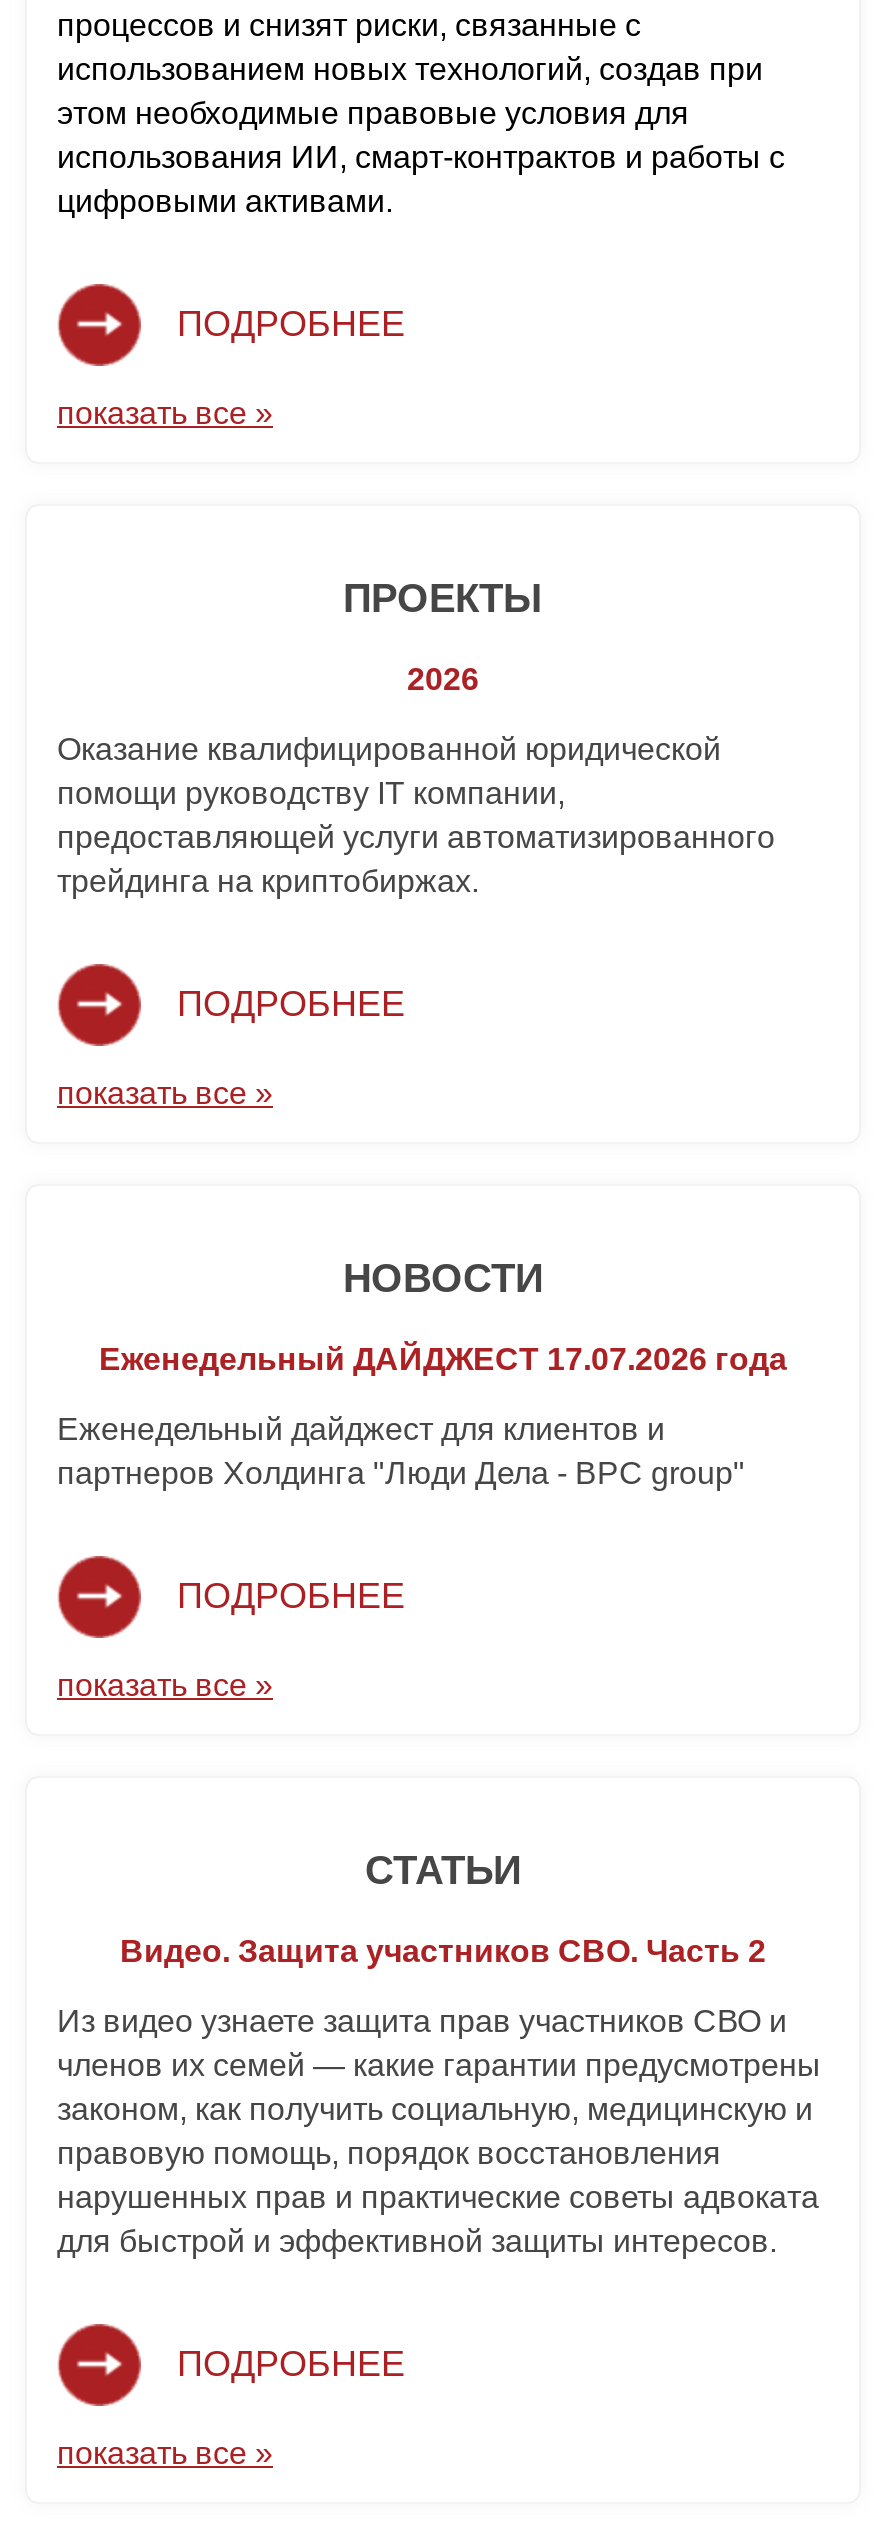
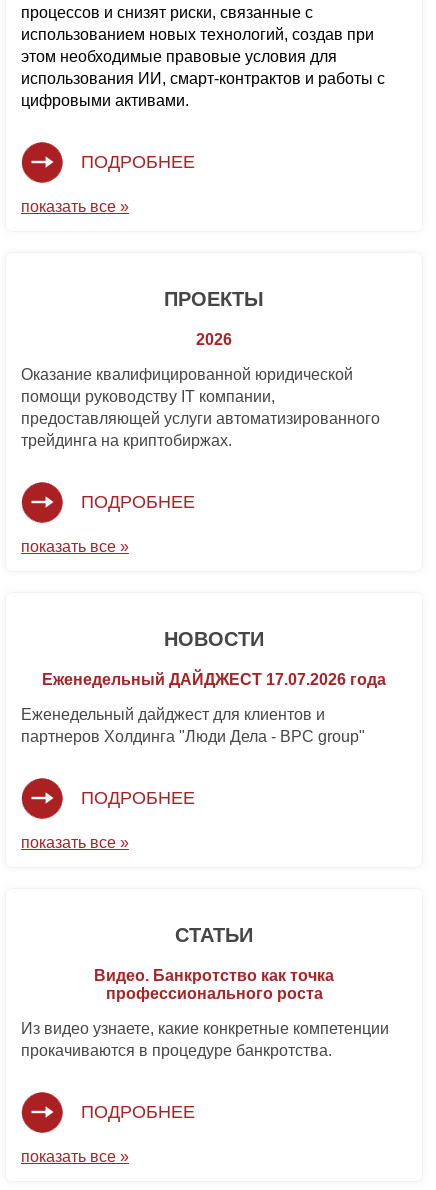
[120,1934,766,1968] Видео. Защита участников СВО. Часть 2 -> [94,967,334,1002] Видео. Банкротство как точка | профессионального роста
[57,2004,821,2258] Из видео узнаете защита прав участников СВО и | членов их семей — какие гарантии предусмотрены | законом, как получить социальную, медицинскую и | правовую помощь, порядок восстановления | нарушенных прав и практические советы адвоката | для быстрой и эффективной защиты интересов. -> [21,1020,389,1059] Из видео узнаете, какие конкретные компетенции | прокачиваются в процедуре банкротства.

